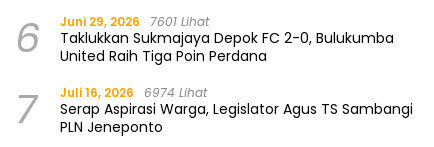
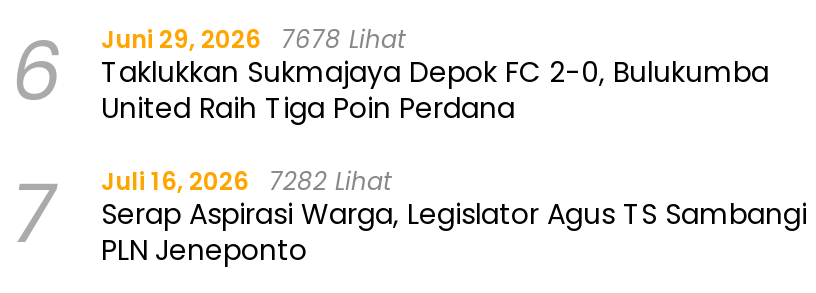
[15,10,394,66] 6 Juni 29, 2026 7601 Lihat Taklukkan Sukmajaya Depok FC 2-0, Bulukumba United Raih Tiga Poin Perdana -> [11,15,769,127] 6 Juni 29, 2026 7678 Lihat Taklukkan Sukmajaya Depok FC 2-0, Bulukumba United Raih Tiga Poin Perdana
[15,81,413,137] 7 Juli 16, 2026 6974 Lihat Serap Aspirasi Warga, Legislator Agus TS Sambangi PLN Jeneponto -> [11,157,807,269] 7 Juli 16, 2026 7282 Lihat Serap Aspirasi Warga, Legislator Agus TS Sambangi PLN Jeneponto

